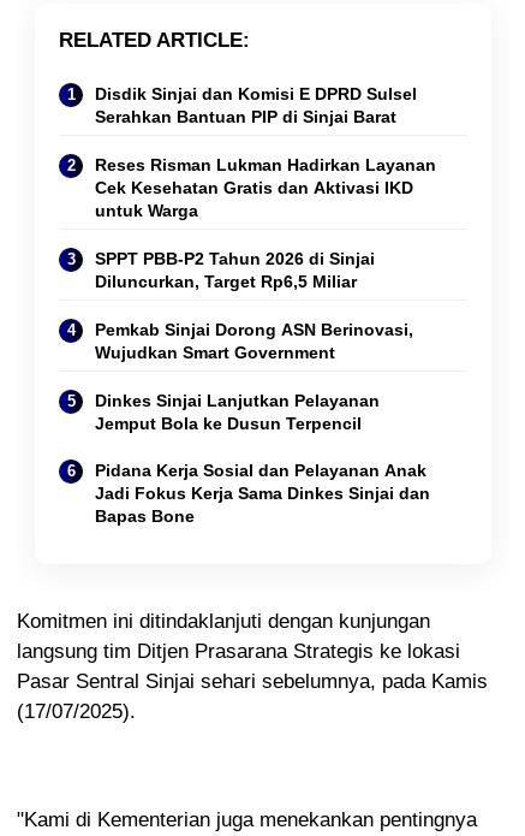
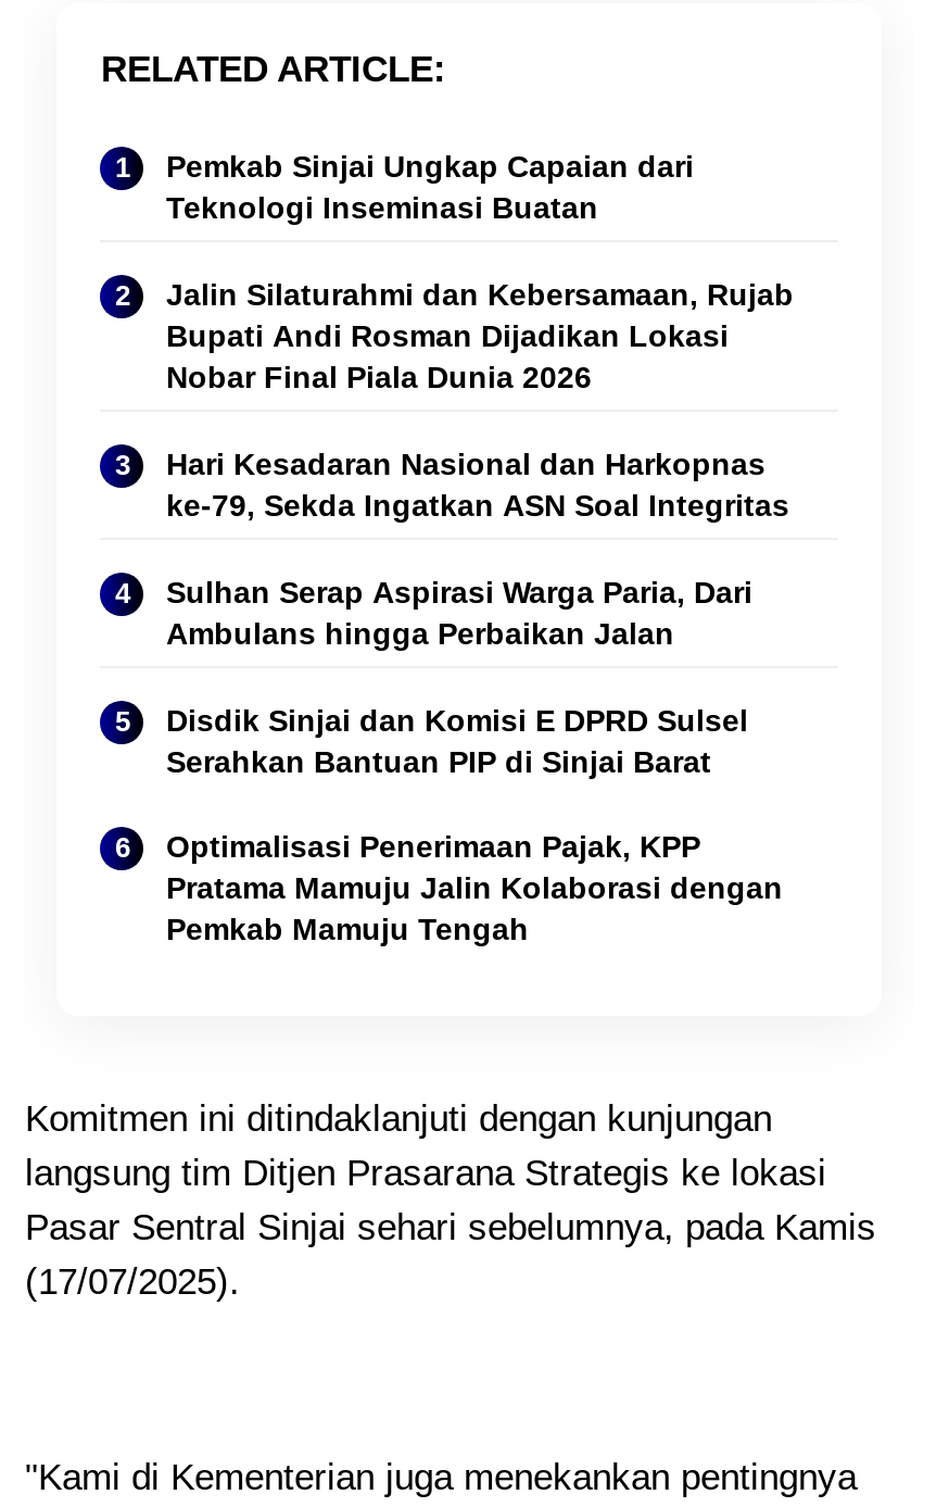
none -> [166,149,794,651] Pemkab Sinjai Ungkap Capaian dari | Teknologi Inseminasi Buatan | Jalin Silaturahmi dan Kebersamaan, Rujab | Bupati Andi Rosman Dijadikan Lokasi | Nobar Final Piala Dunia 2026 | Hari Kesadaran Nasional dan Harkopnas | ke-79, Sekda Ingatkan ASN Soal Integritas | Sulhan Serap Aspirasi Warga Paria, Dari | Ambulans hingga Perbaikan Jalan
moved [96,84,417,104] -> [166,703,748,738]: Disdik Sinjai dan Komisi E DPRD Sulsel
[96,155,437,526] Reses Risman Lukman Hadirkan Layanan | Cek Kesehatan Gratis dan Aktivasi IKD | untuk Warga | SPPT PBB-P2 Tahun 2026 di Sinjai | Diluncurkan, Target Rp6,5 Miliar | Pemkab Sinjai Dorong ASN Berinovasi, | Wujudkan Smart Government | Dinkes Sinjai Lanjutkan Pelayanan | Jemput Bola ke Dusun Terpencil | Pidana Kerja Sosial dan Pelayanan Anak | Jadi Fokus Kerja Sama Dinkes Sinjai dan | Bapas Bone -> [166,829,783,947] Optimalisasi Penerimaan Pajak, KPP | Pratama Mamuju Jalin Kolaborasi dengan | Pemkab Mamuju Tengah

